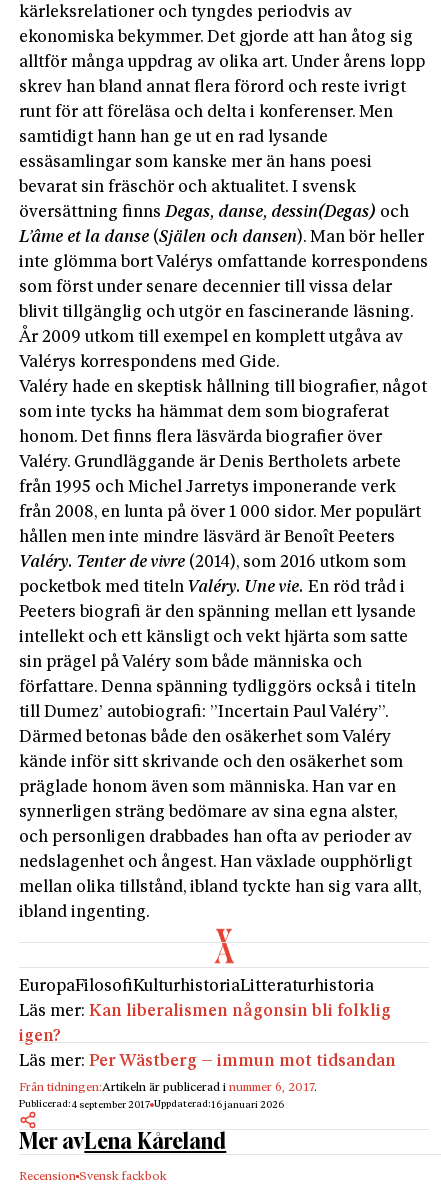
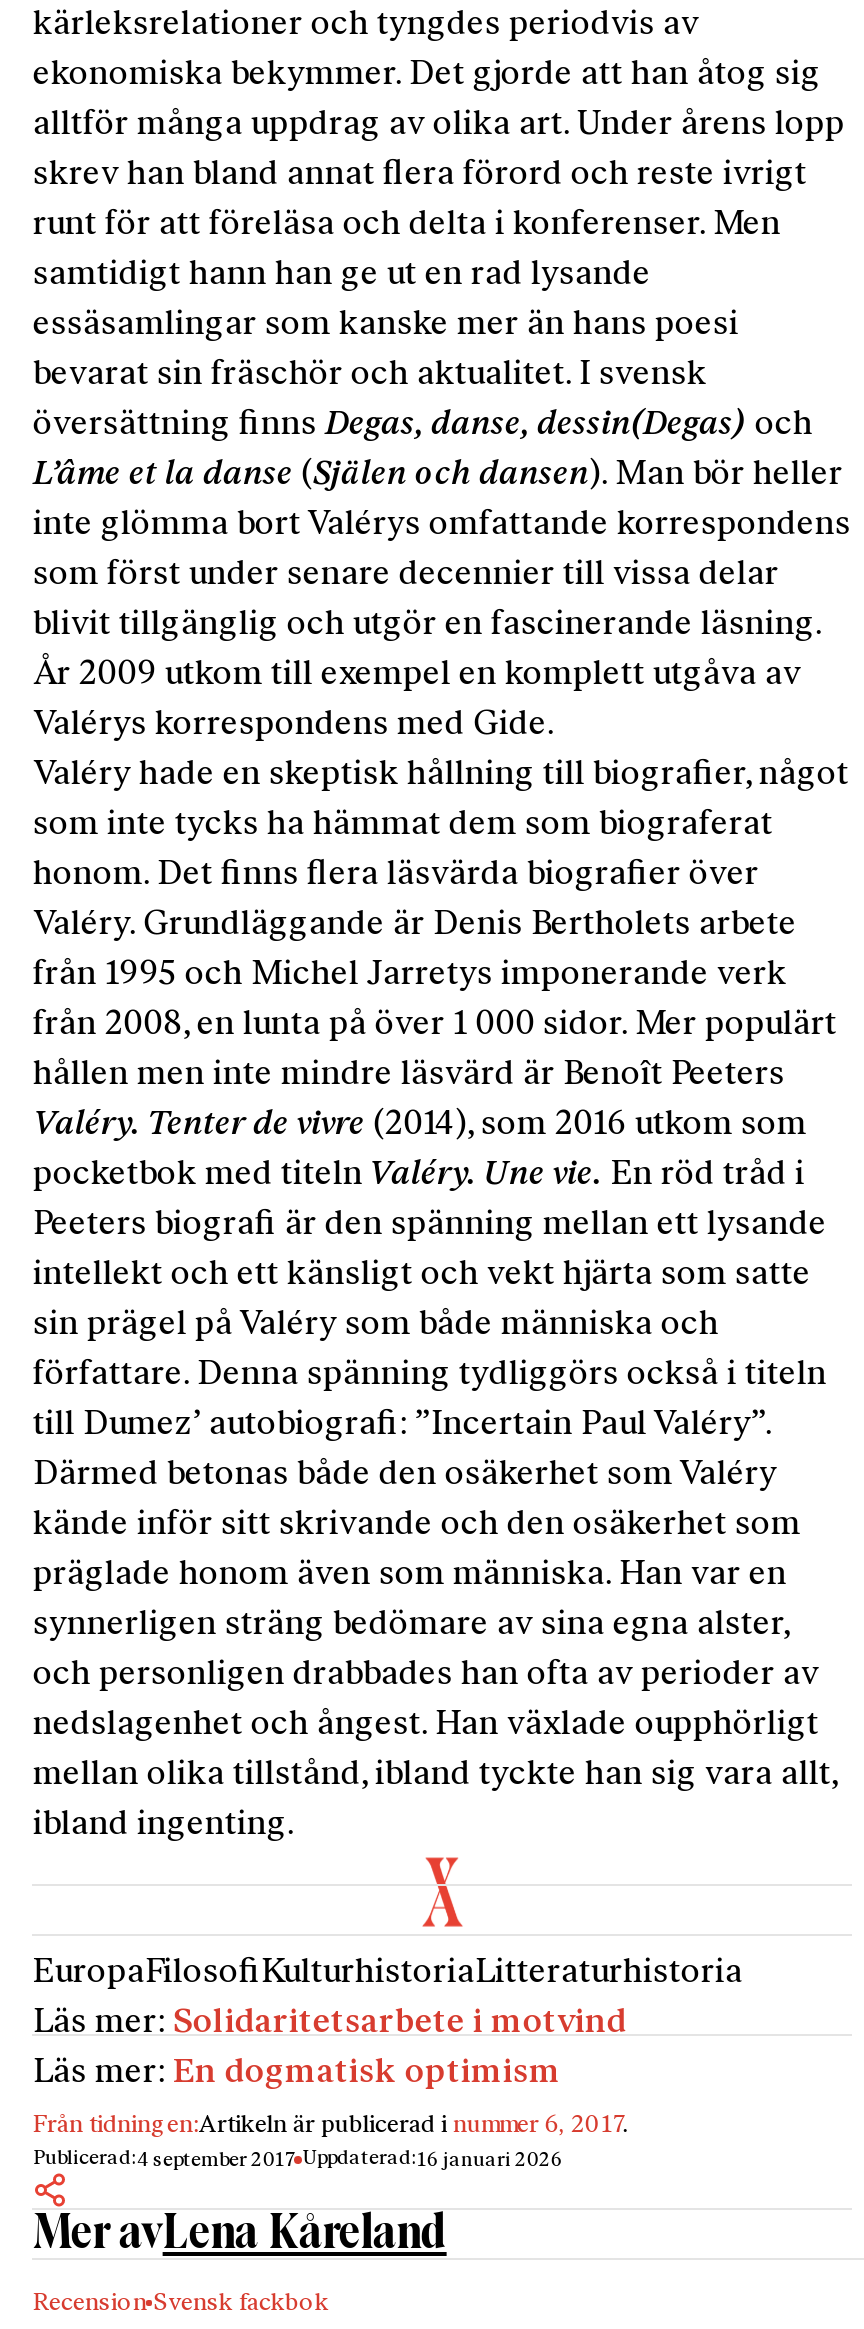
[19,1003,396,1070] Läs mer: Kan liberalismen någonsin bli folklig | igen? | Läs mer: Per Wästberg – immun mot tidsandan -> [33,2006,627,2090] Läs mer: Solidaritetsarbete i motvind | Läs mer: En dogmatisk optimism

